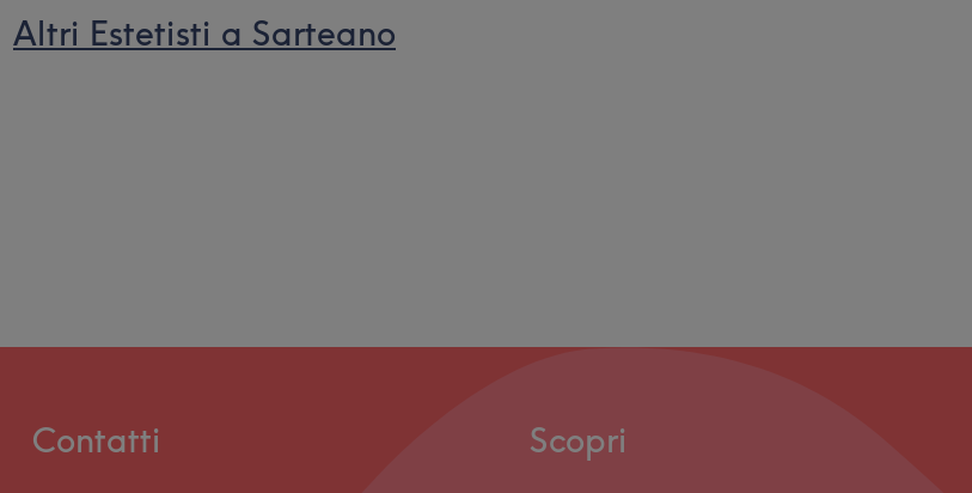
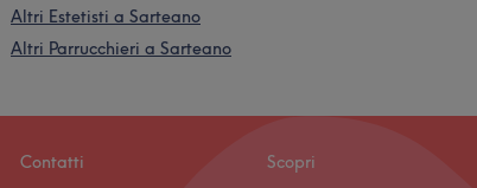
none -> [11,38,231,59] Altri Parrucchieri a Sarteano

